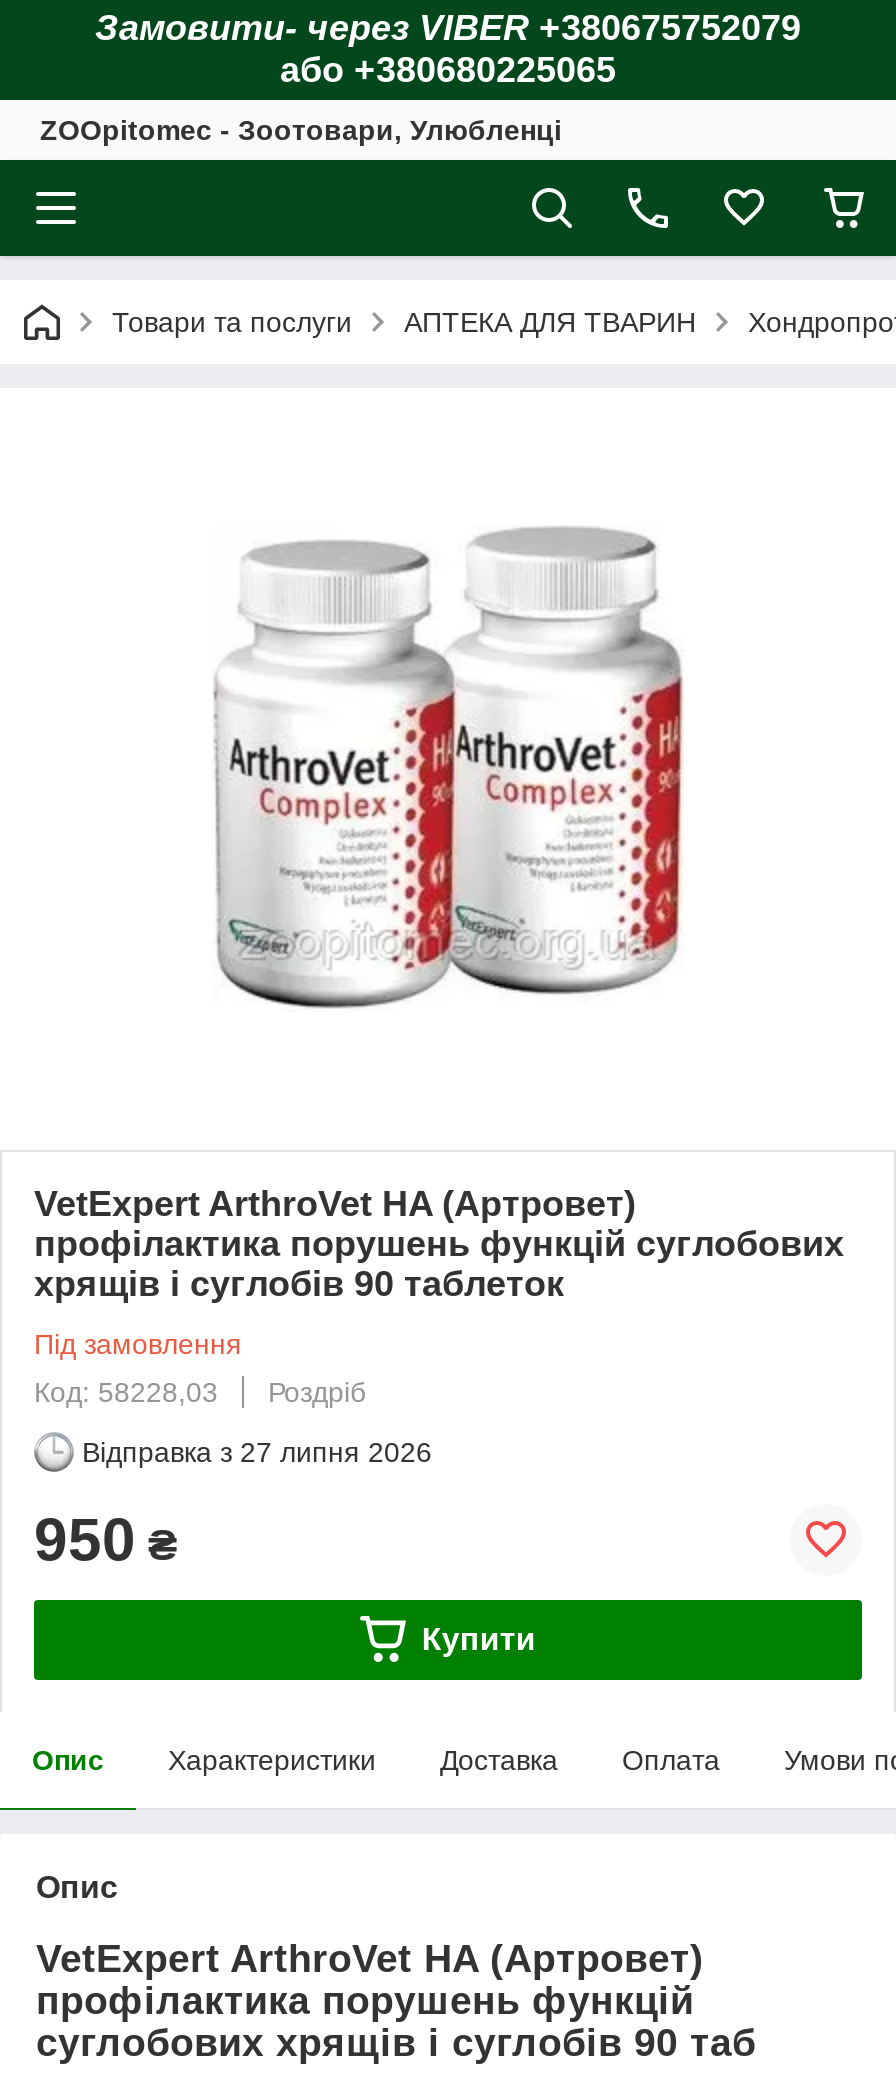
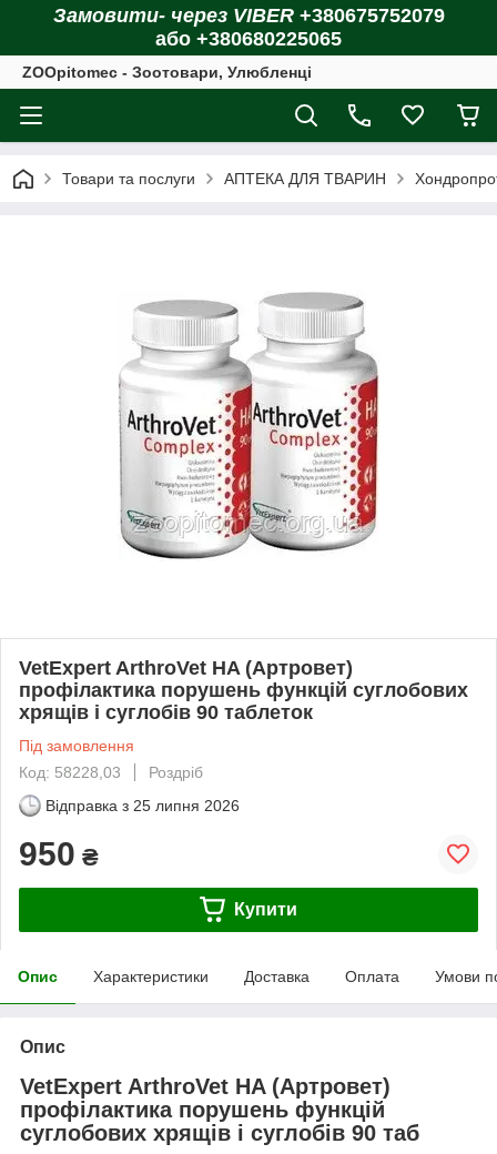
[82,1436,432,1468] Відправка з 27 липня 2026 -> [45,796,240,814] Відправка з 25 липня 2026

